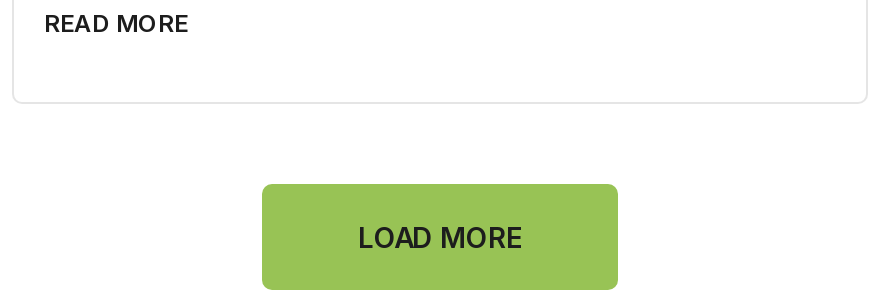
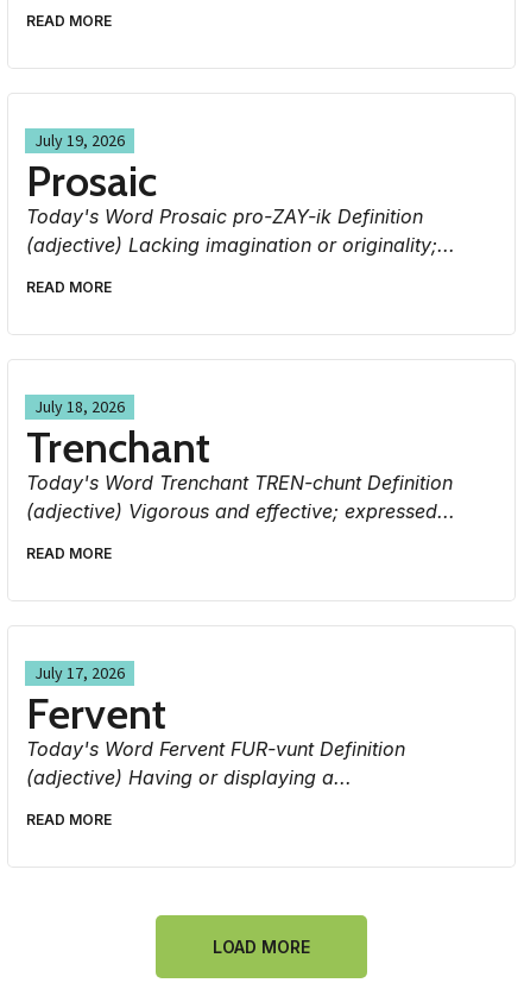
none -> [26,155,455,296] Prosaic | Today's Word Prosaic pro-ZAY-ik Definition | (adjective) Lacking imagination or originality;... | READ MORE
none -> [26,421,455,562] Trenchant | Today's Word Trenchant TREN-chunt Definition | (adjective) Vigorous and effective; expressed... | READ MORE
none -> [26,687,405,829] Fervent | Today's Word Fervent FUR-vunt Definition | (adjective) Having or displaying a... | READ MORE
none -> [34,130,125,151] July 19, 2026
none -> [34,396,125,417] July 18, 2026
none -> [34,662,125,684] July 17, 2026

